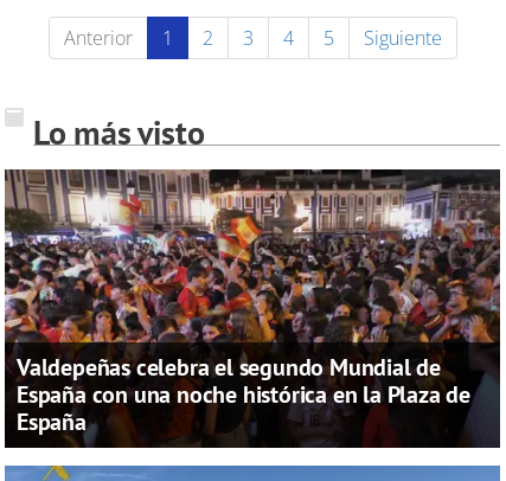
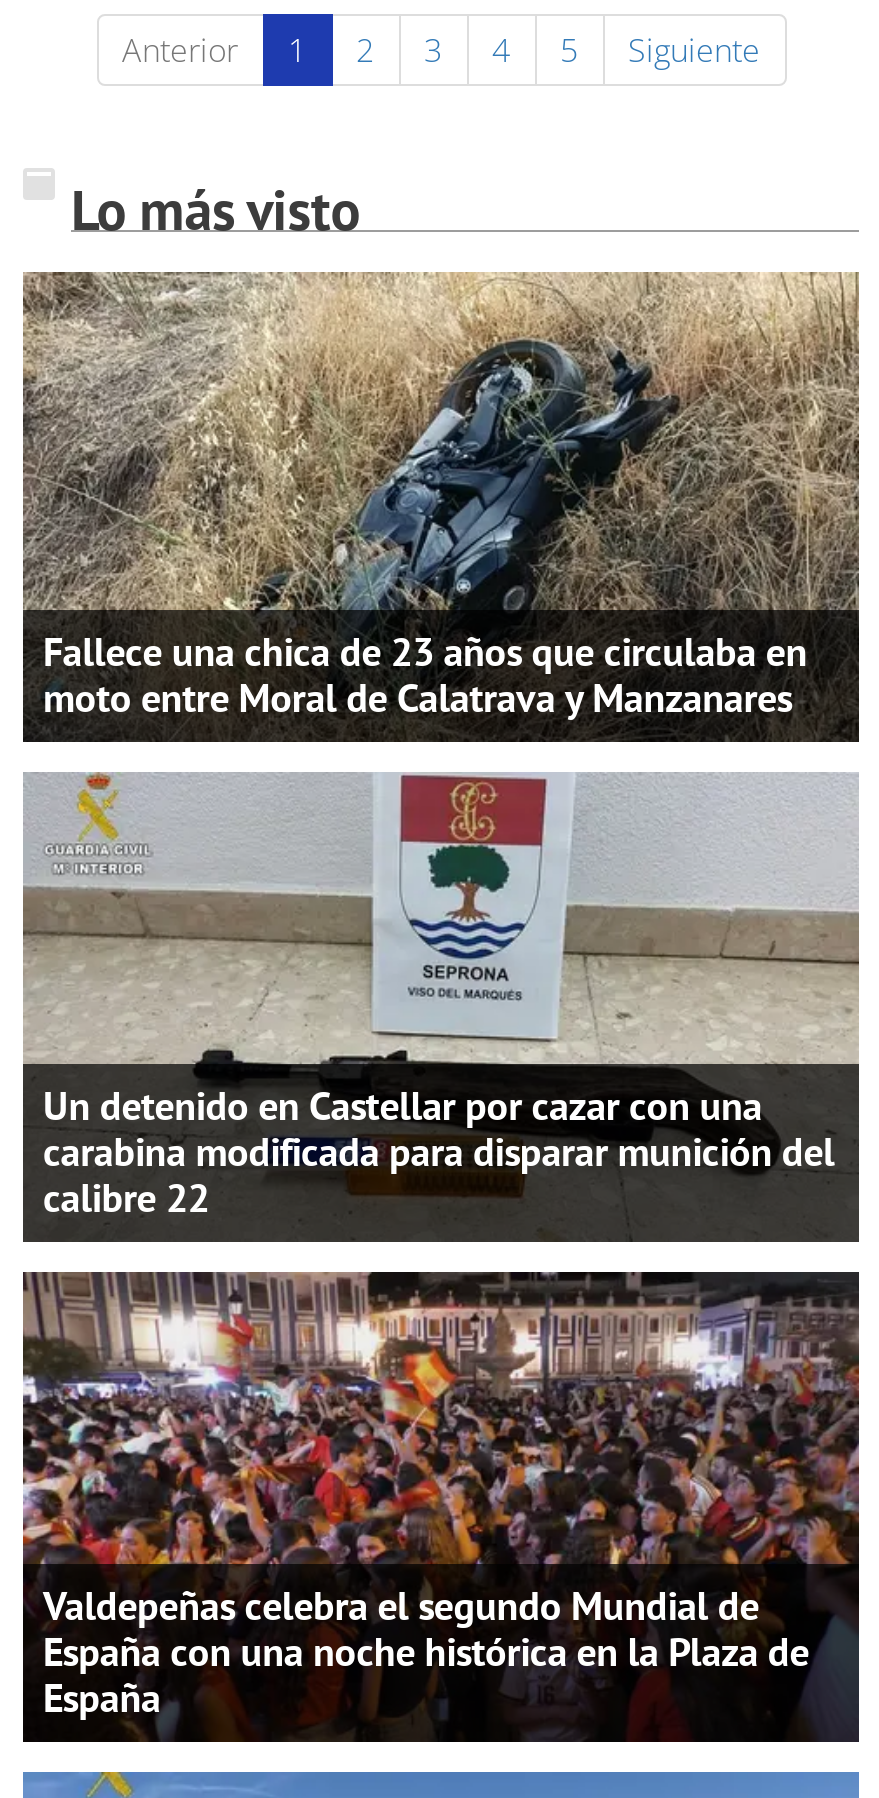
none -> [21,270,861,724] [image] | Fallece una chica de 23 años que circulaba en | moto entre Moral de Calatrava y Manzanares
none -> [21,772,861,1224] [image] | Un detenido en Castellar por cazar con una | carabina modificada para disparar munición del | calibre 22

